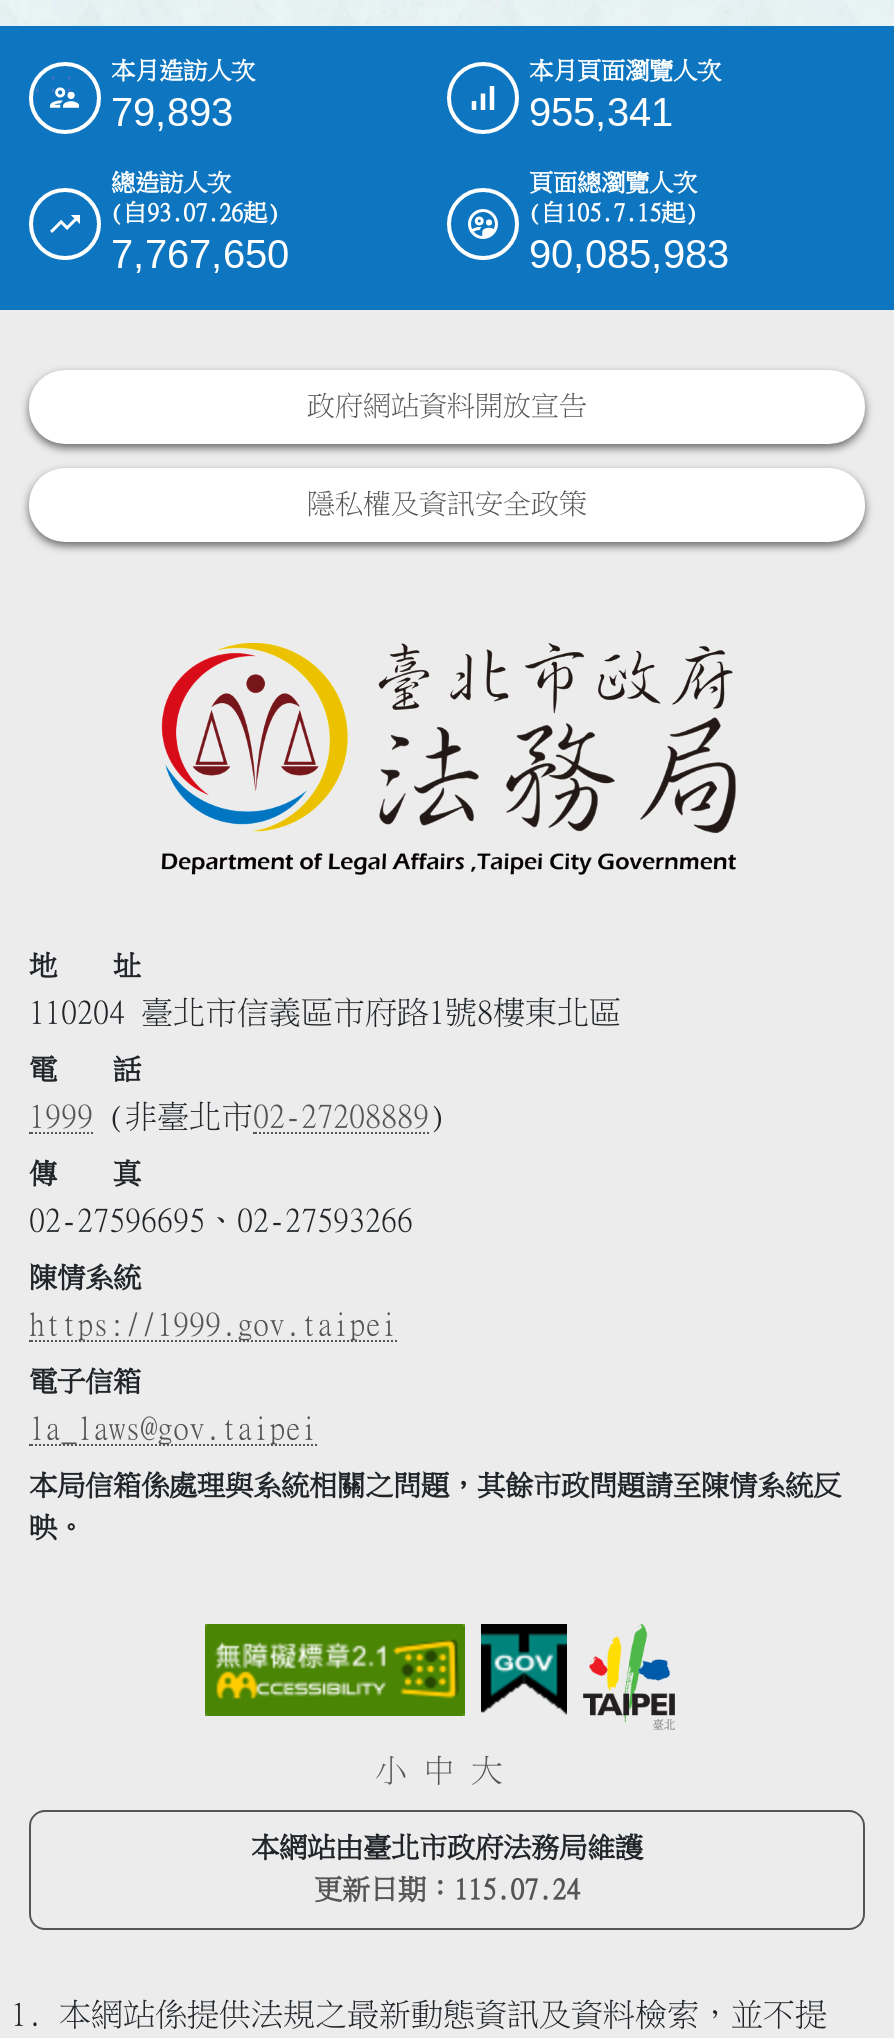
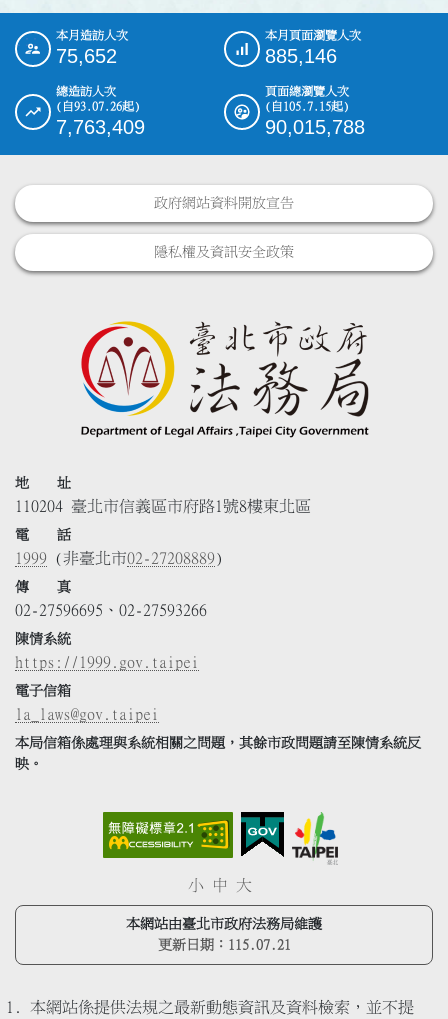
[111,91,233,135] 79,893 -> [56,45,117,67] 75,652
[529,91,673,135] 955,341 -> [265,45,337,67] 885,146
[111,233,289,277] 7,767,650 -> [56,116,145,138] 7,763,409
[529,233,729,277] 90,085,983 -> [265,116,365,138] 90,015,788
[314,1875,580,1903] 更新日期：115.07.24 -> [157,937,290,951] 更新日期：115.07.21

